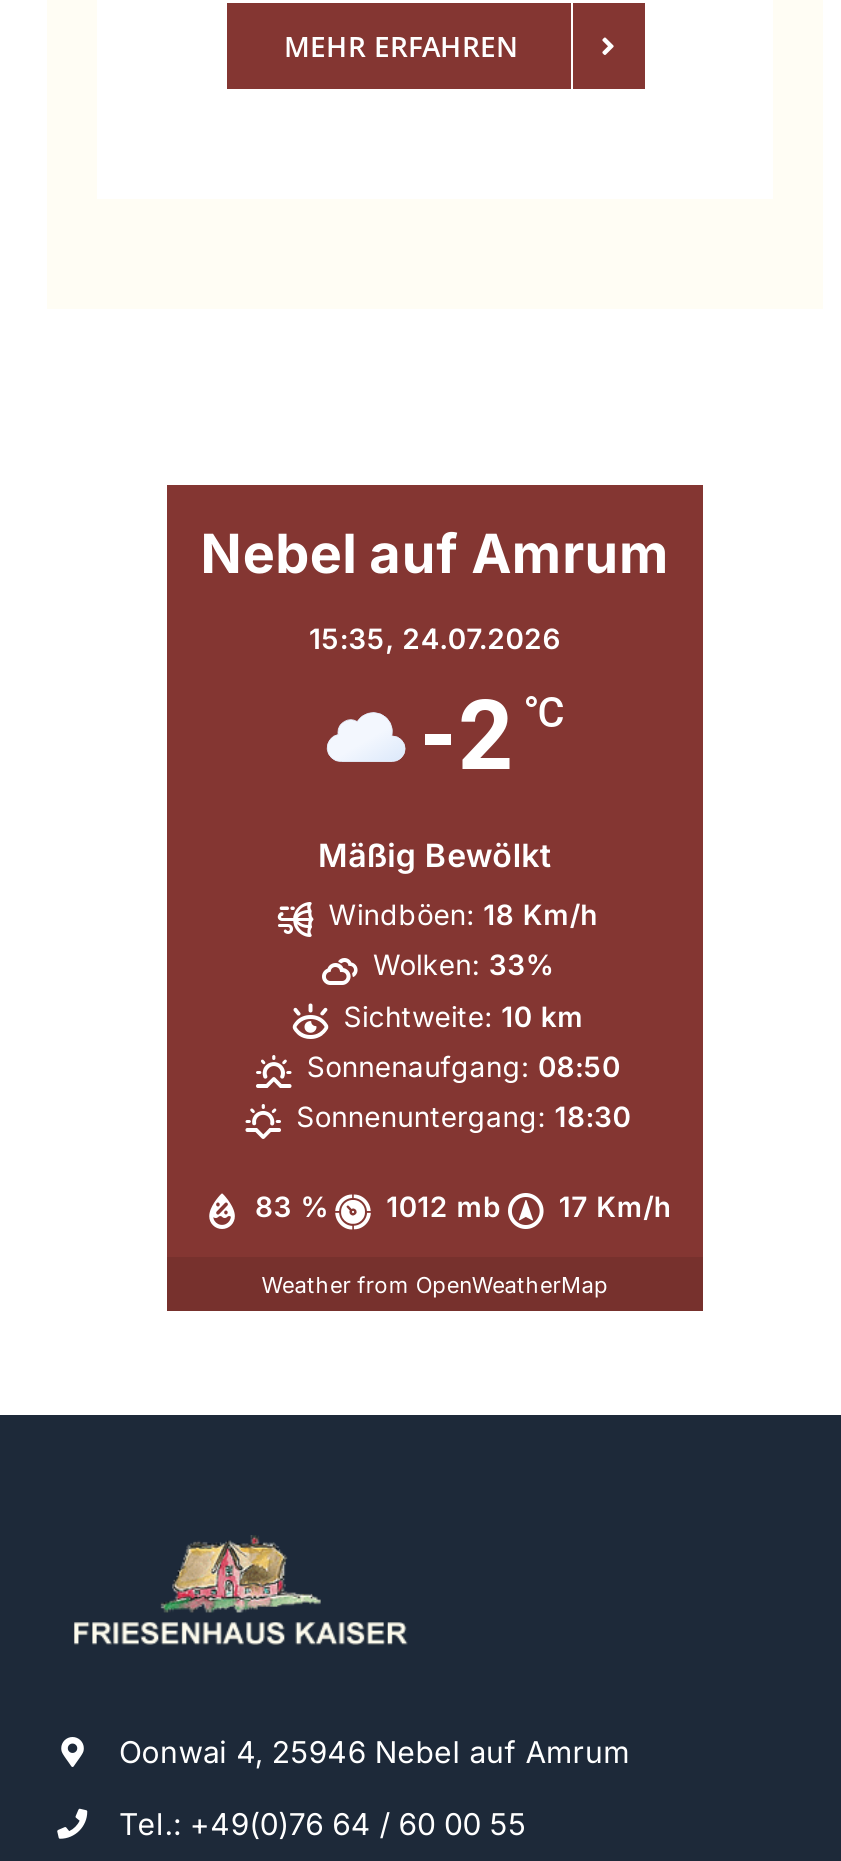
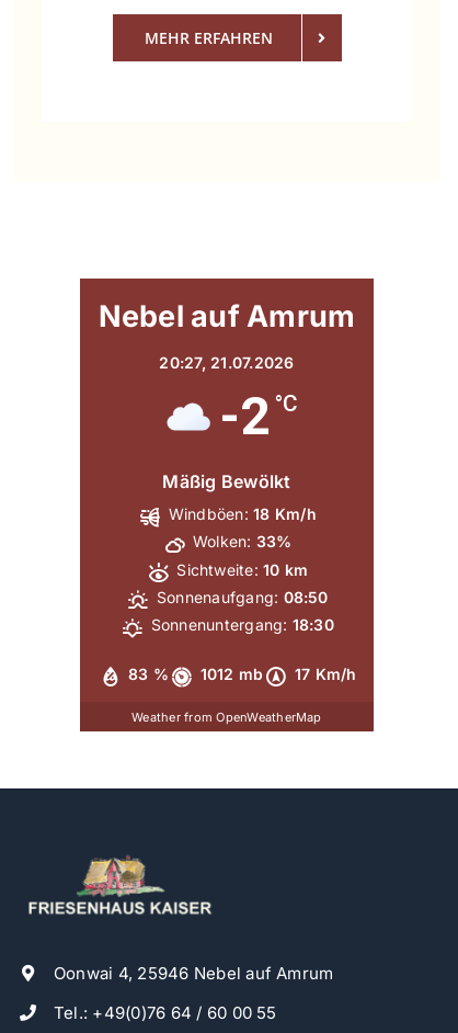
[309,622,561,656] 15:35, 24.07.2026 -> [159,353,294,372] 20:27, 21.07.2026

